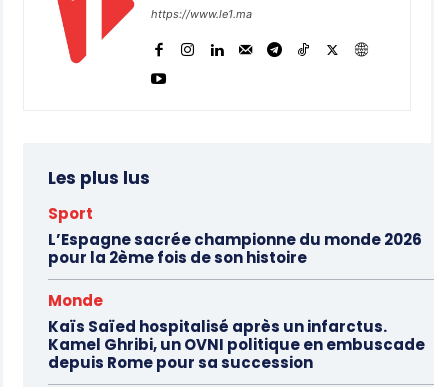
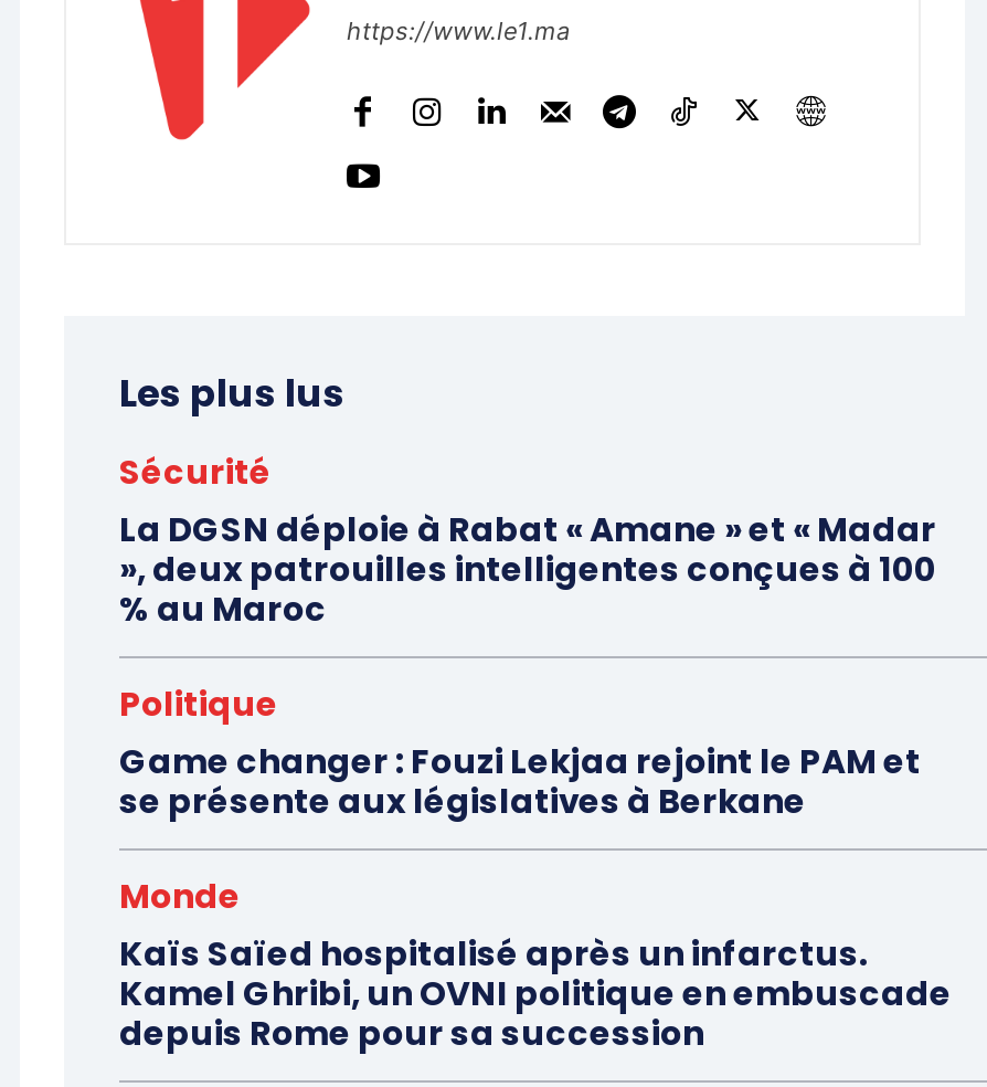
[48,203,422,268] Sport | L’Espagne sacrée championne du monde 2026 | pour la 2ème fois de son histoire -> [119,449,936,824] Sécurité | La DGSN déploie à Rabat « Amane » et « Madar | », deux patrouilles intelligentes conçues à 100 | % au Maroc | Politique | Game changer : Fouzi Lekjaa rejoint le PAM et | se présente aux législatives à Berkane

